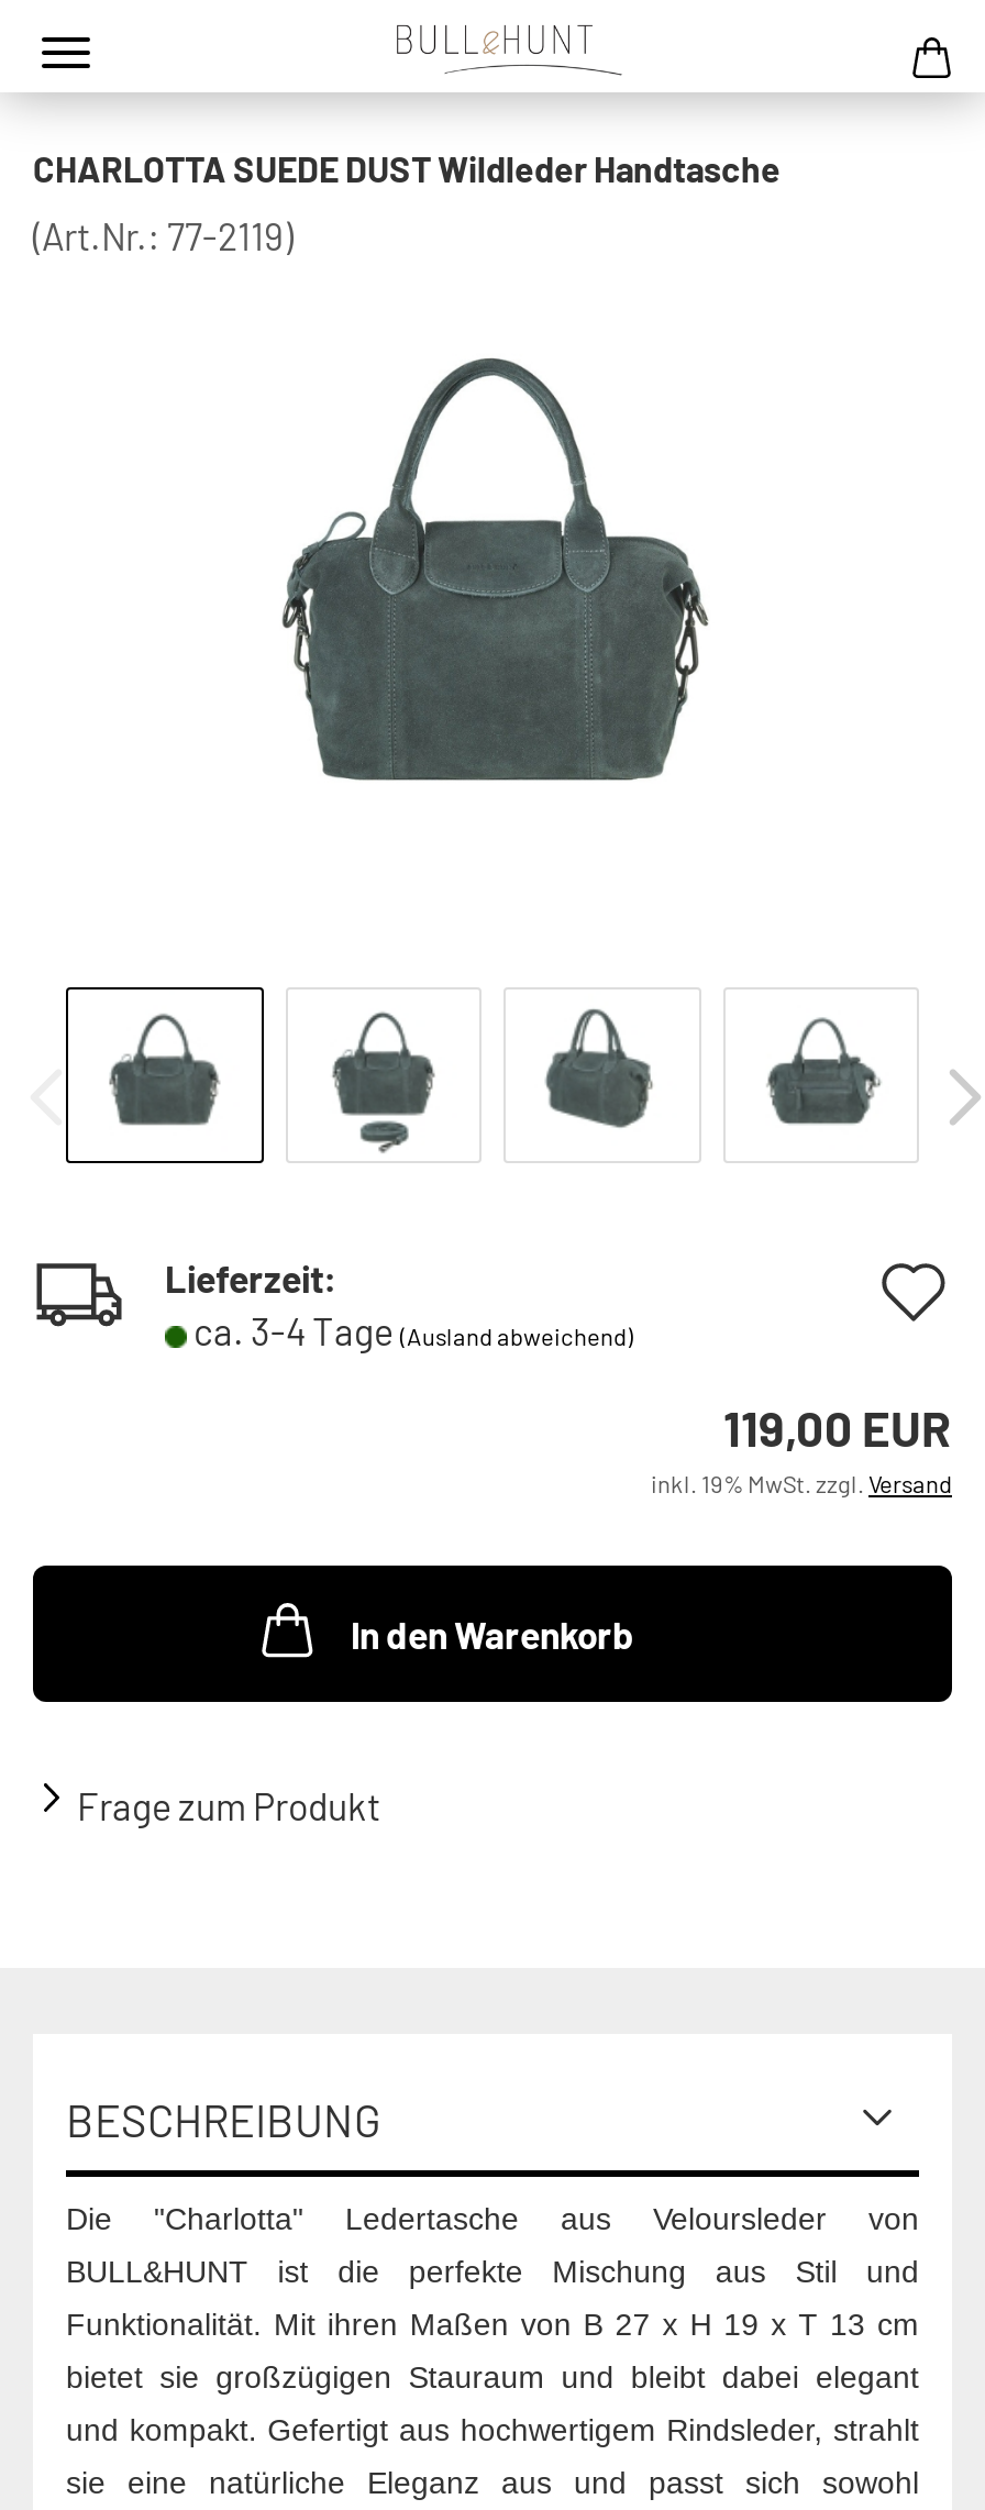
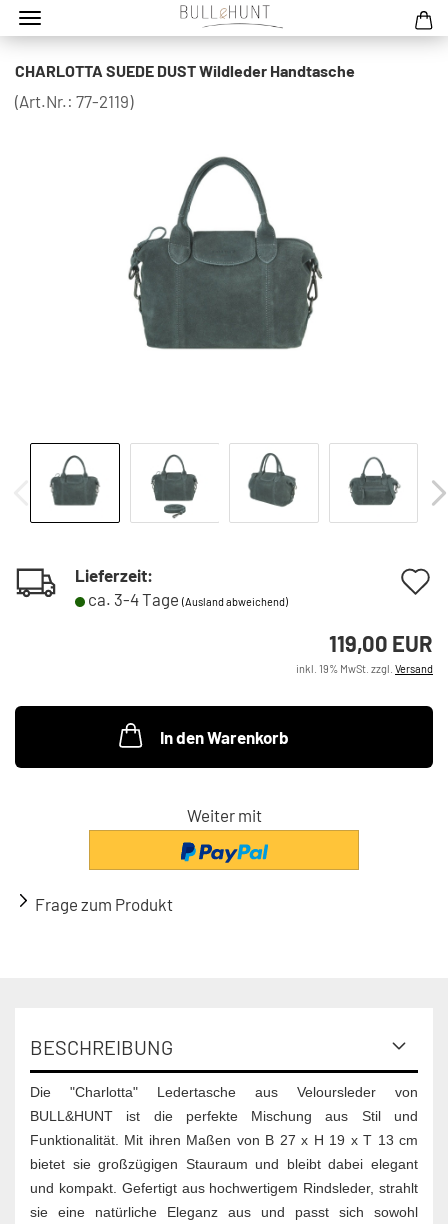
none -> [88,829,360,871] [image]
none -> [186,805,261,825] Weiter mit

